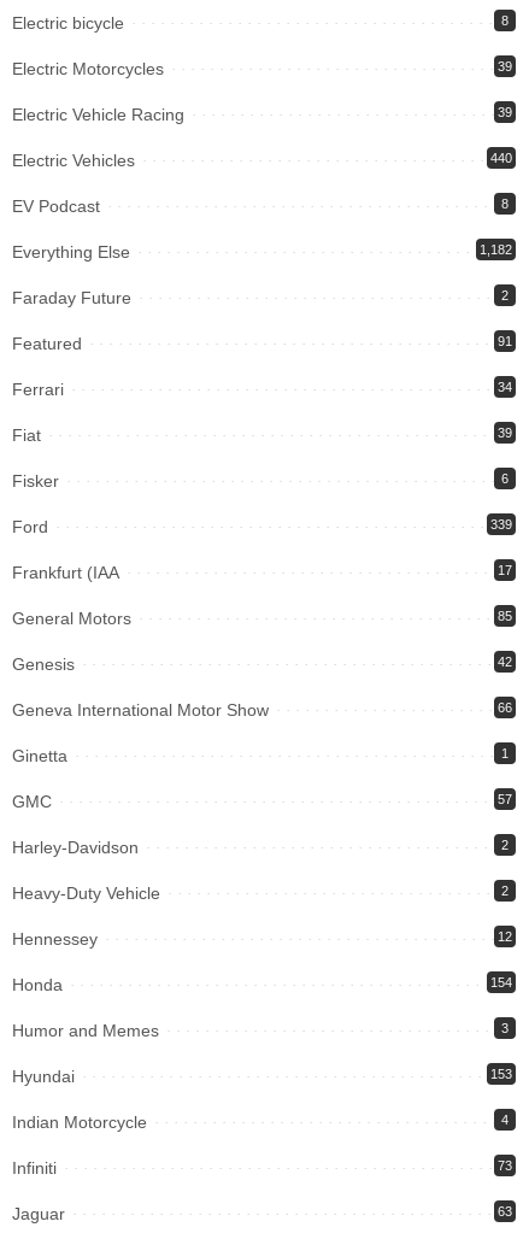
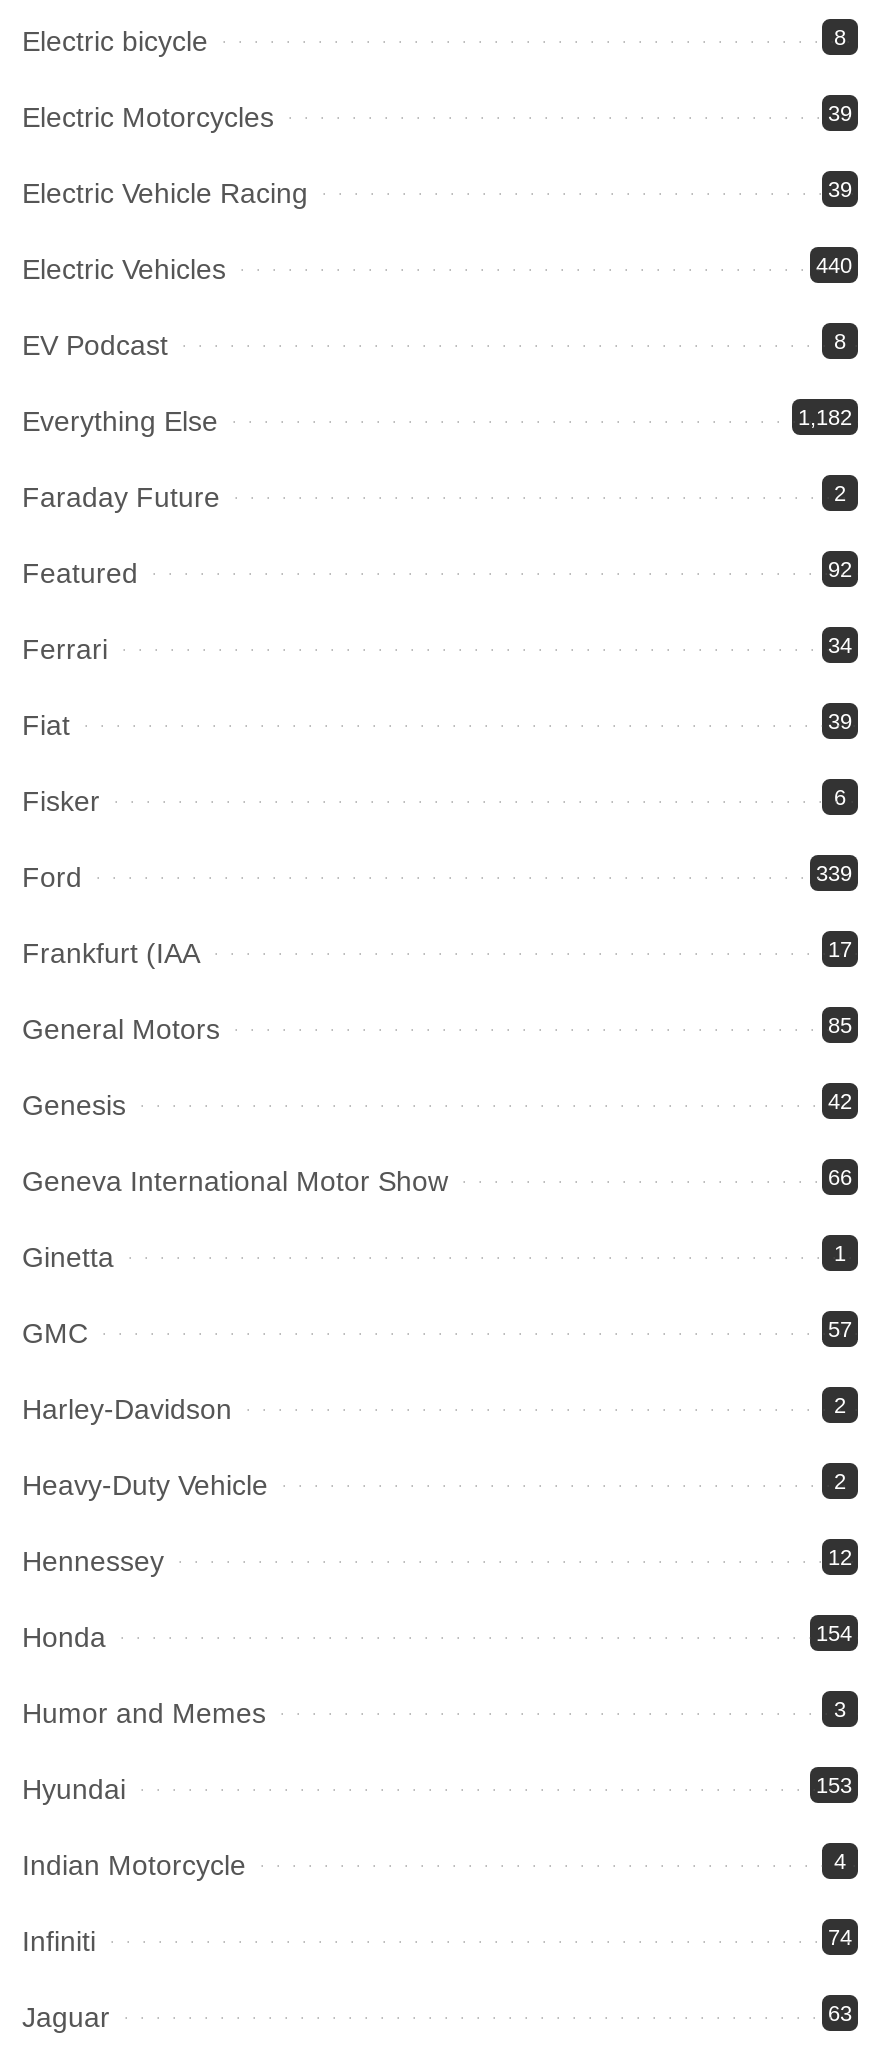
[498,334,512,349] 91 -> [828,558,852,582] 92
[498,1159,512,1173] 73 -> [828,1926,852,1950] 74

